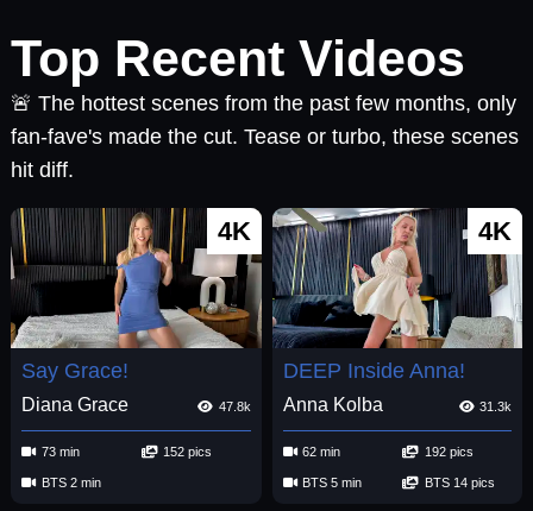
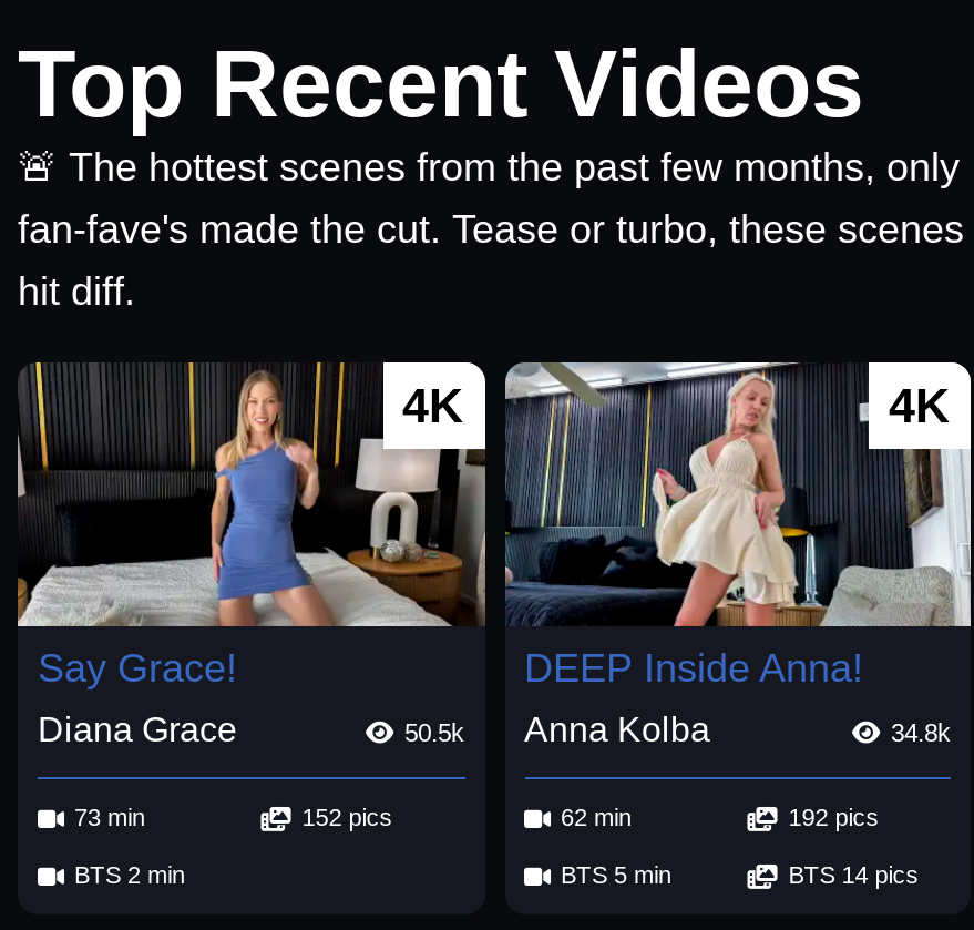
[218,399,250,413] 47.8k -> [404,720,464,747] 50.5k
[479,399,512,413] 31.3k -> [891,720,951,747] 34.8k

